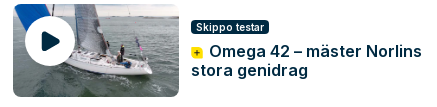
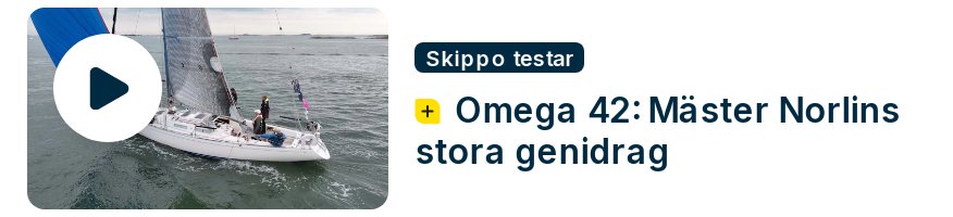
[205,41,422,61] Omega 42 – mäster Norlins -> [446,89,901,132] Omega 42: Mäster Norlins

